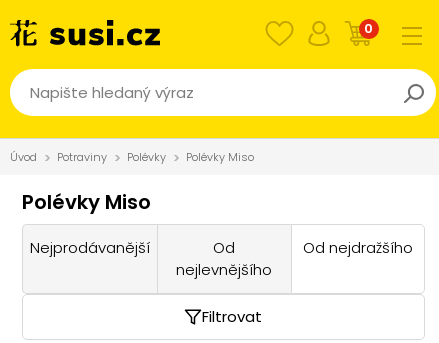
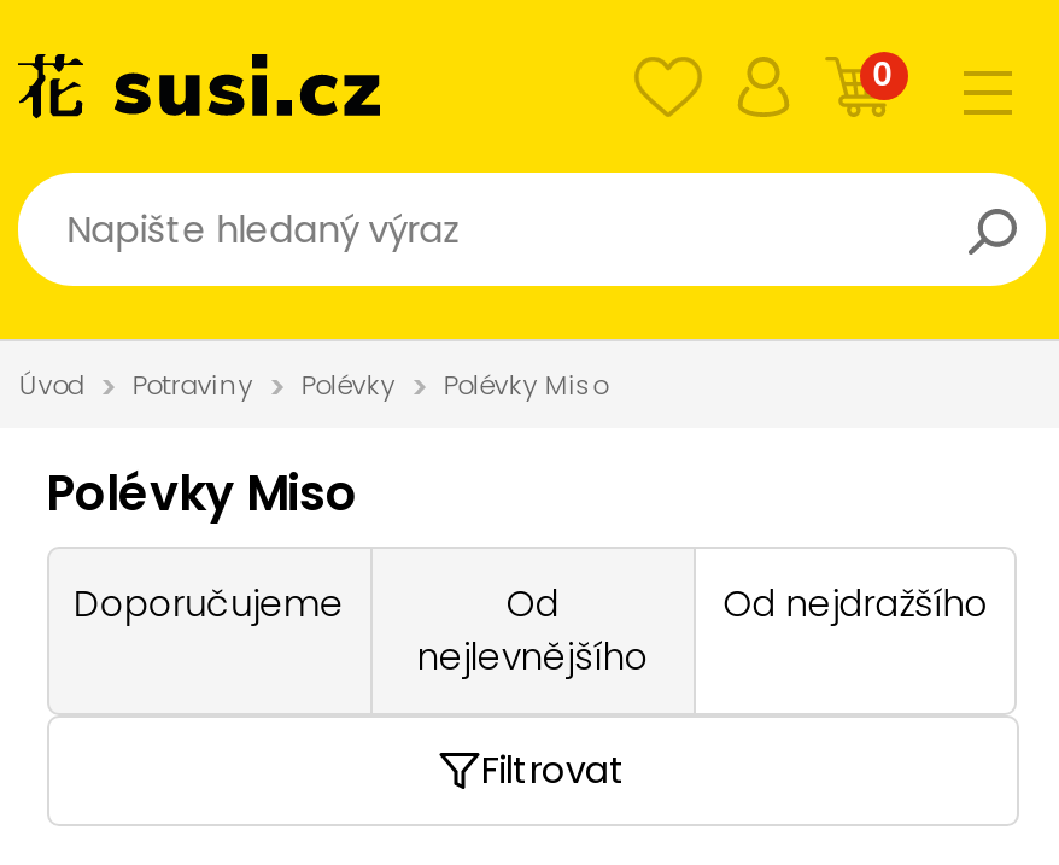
[29,237,149,258] Nejprodávanější -> [74,578,344,629] Doporučujeme

